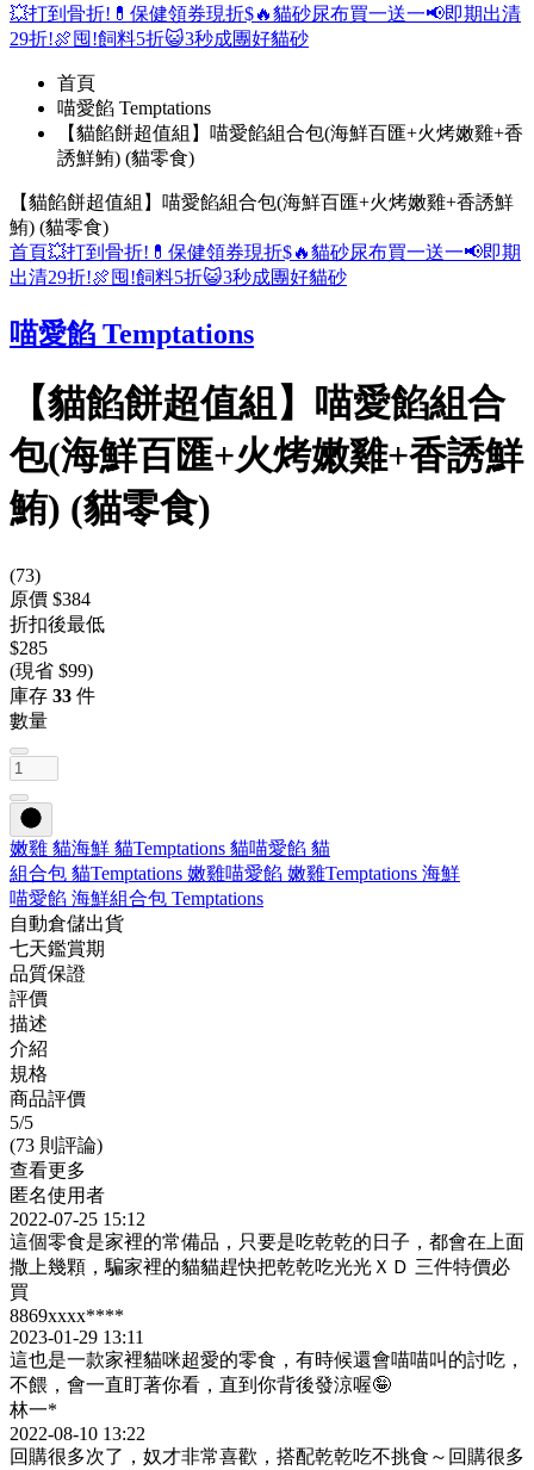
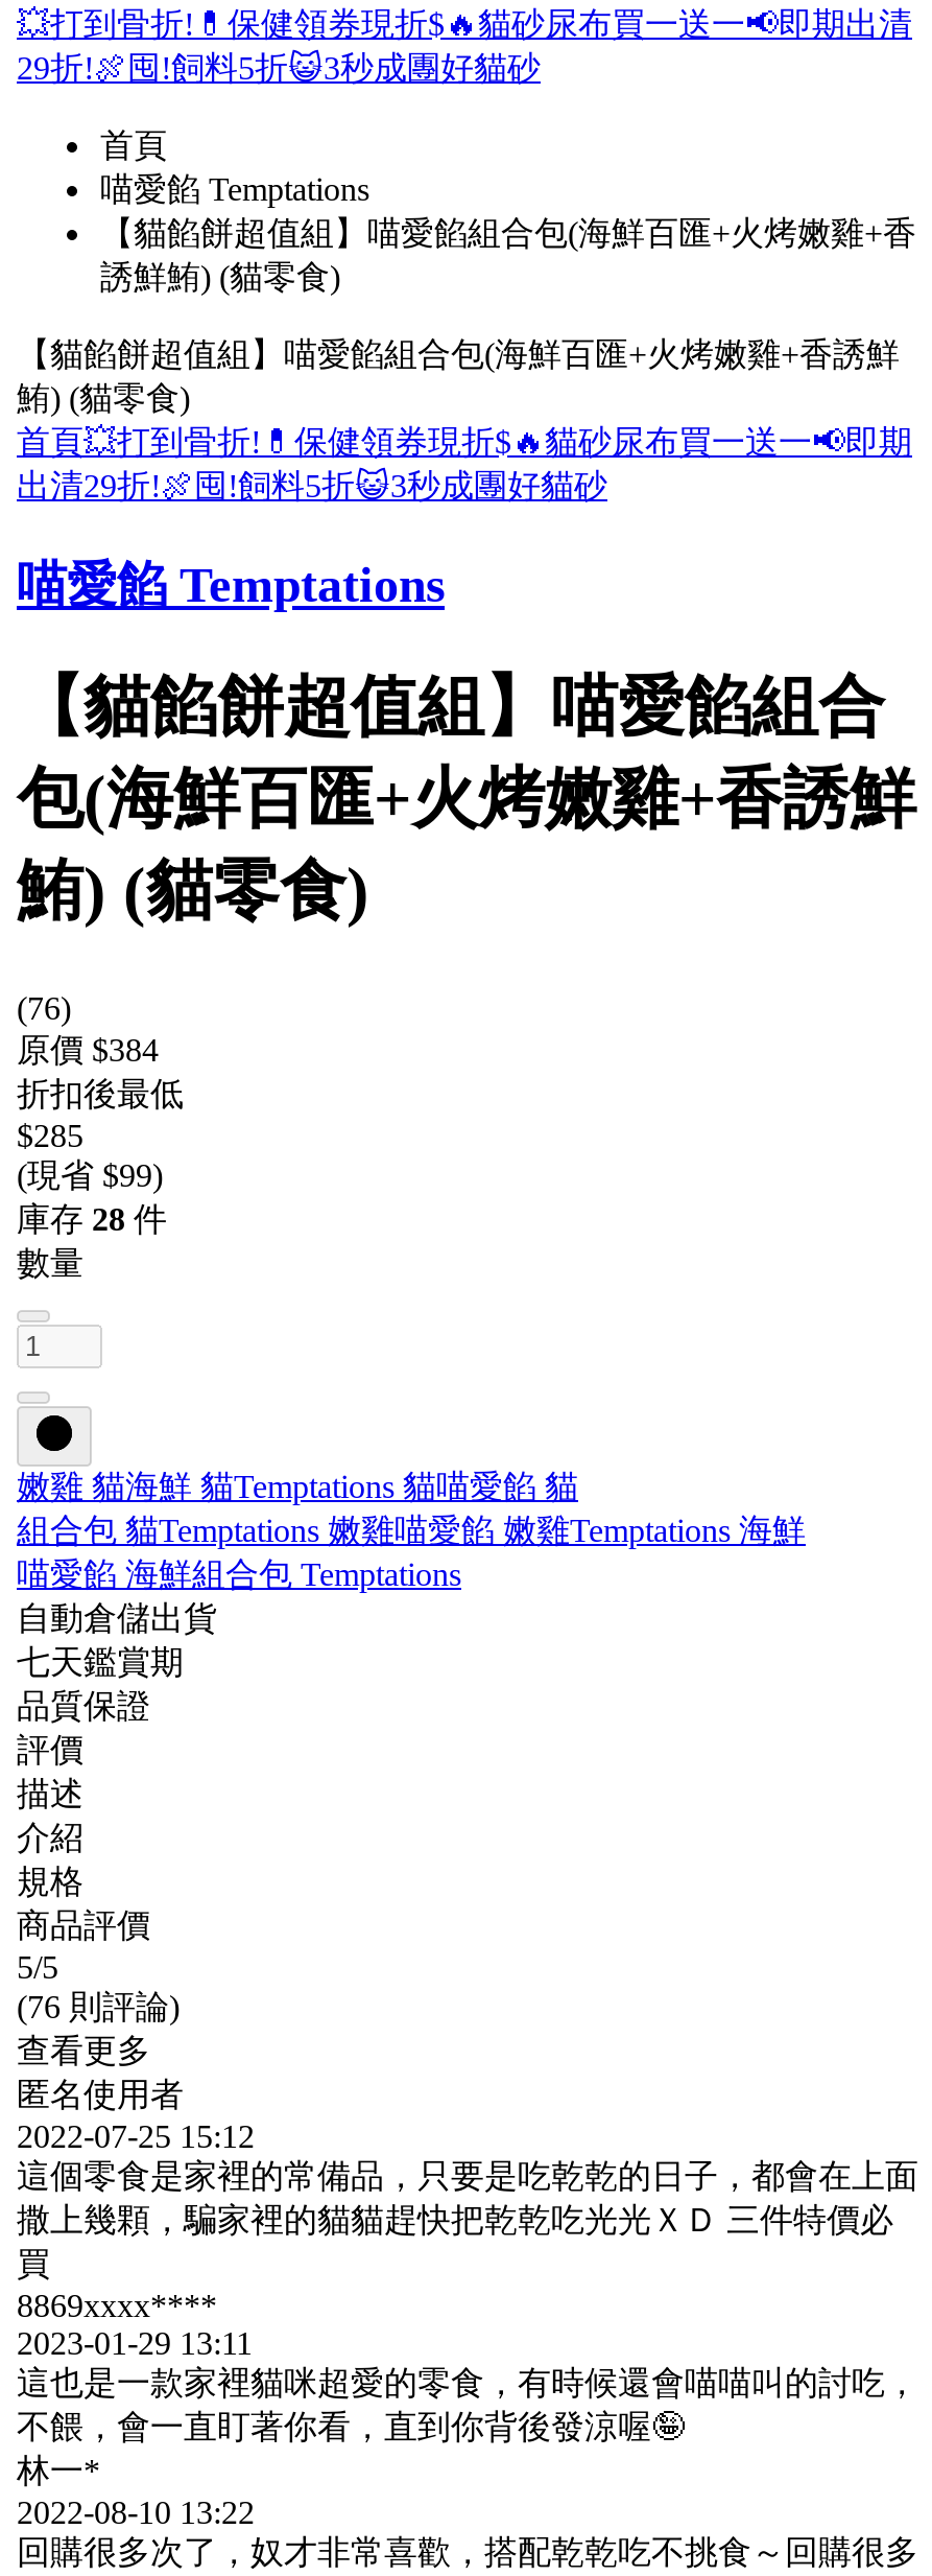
[10,566,41,586] (73) -> [17,991,71,1027] (76)
[10,686,95,706] 庫存33件 -> [17,1202,167,1238] 庫存28件
[10,1135,103,1156] (73 則評論) -> [17,1990,180,2025] (76 則評論)

